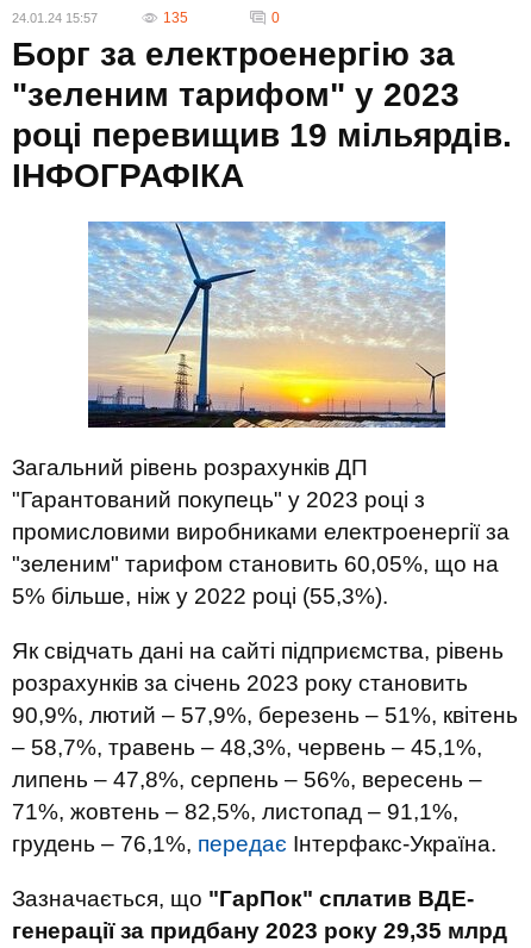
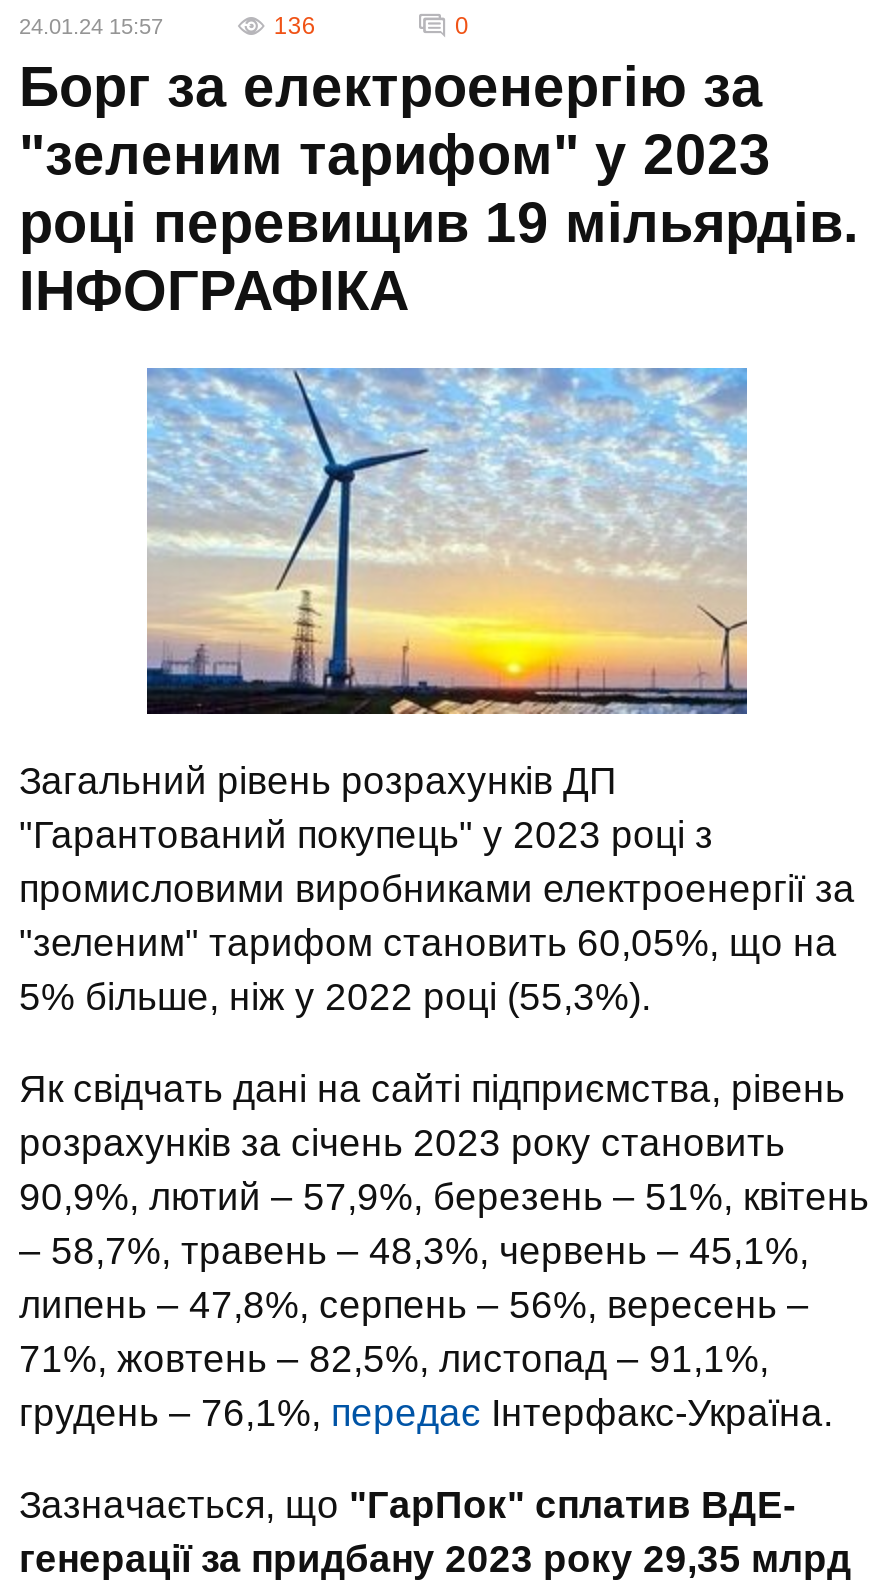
[164,9,189,26] 135 -> [274,12,316,40] 136

